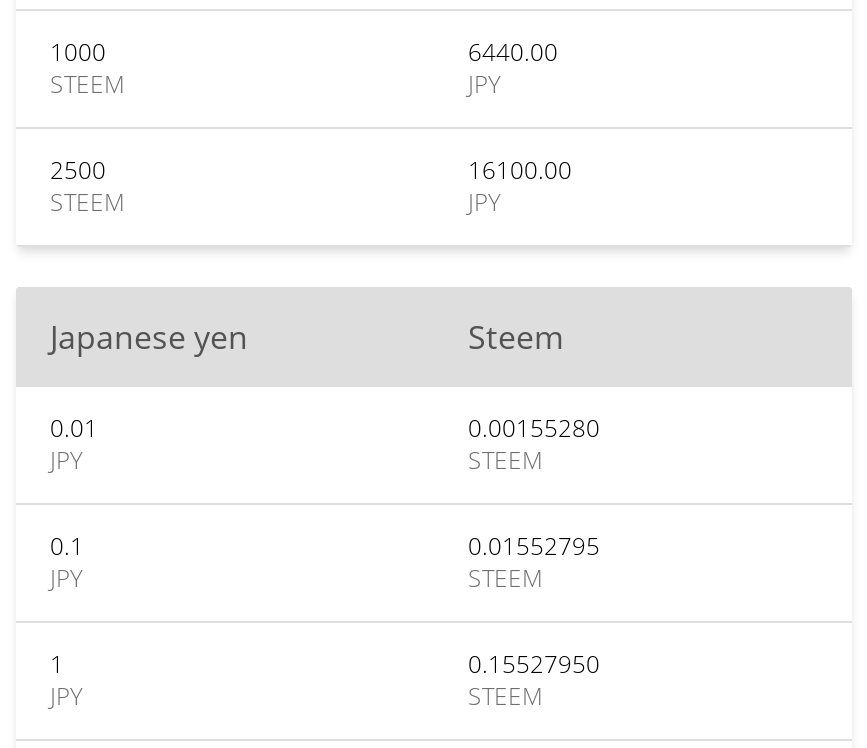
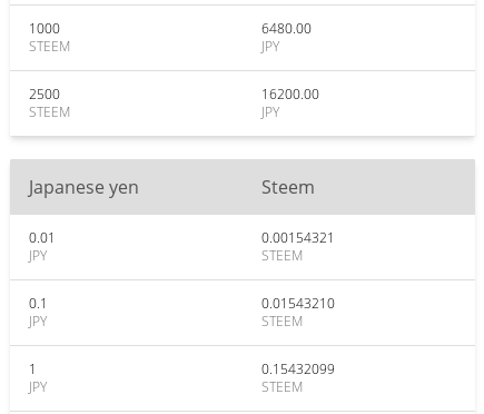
[468,35,558,69] 6440.00 -> [261,19,312,38] 6480.00
[468,153,572,187] 16100.00 -> [261,85,319,103] 16200.00
[468,411,600,445] 0.00155280 -> [261,228,335,247] 0.00154321
[468,529,600,563] 0.01552795 -> [261,294,335,313] 0.01543210
[468,647,600,681] 0.15527950 -> [261,359,335,378] 0.15432099

